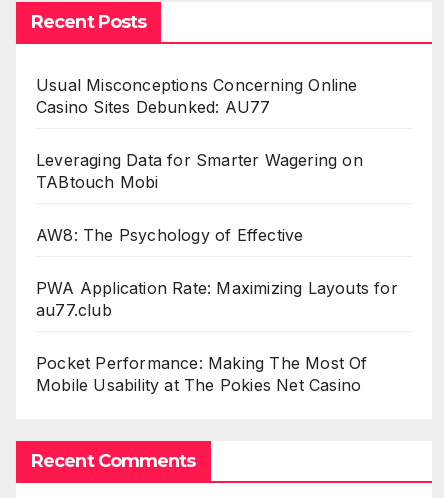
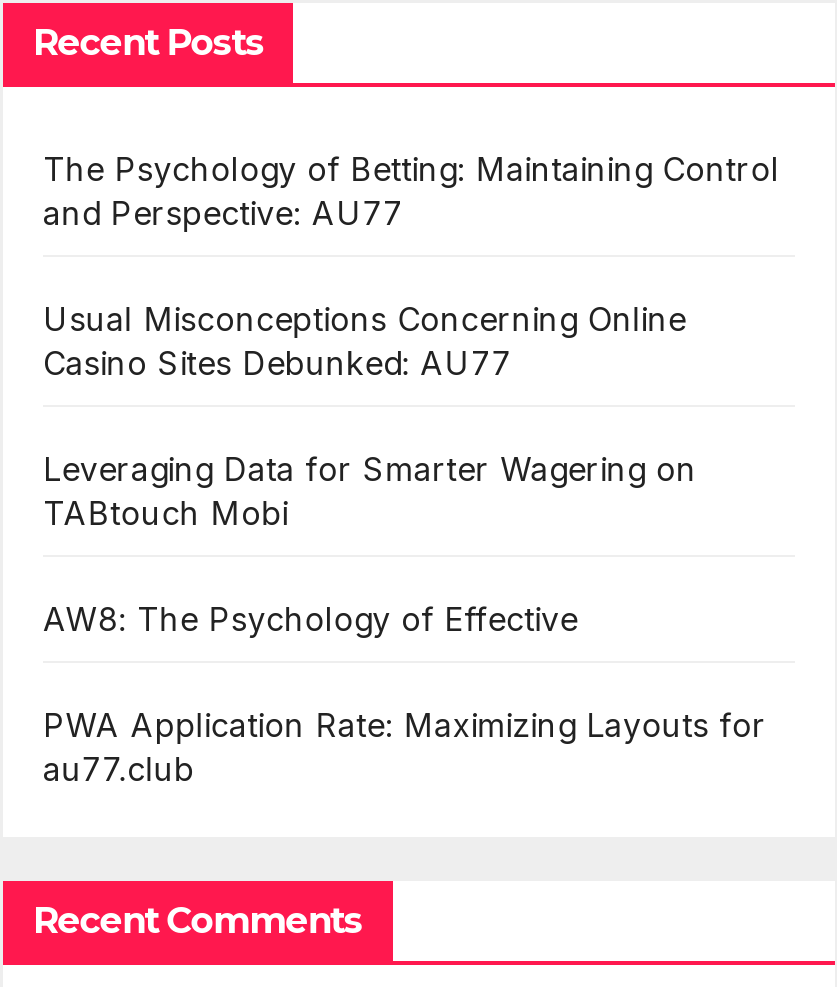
none -> [43,150,779,234] The Psychology of Betting: Maintaining Control | and Perspective: AU77
moved [36,75,398,320] -> [43,300,767,790]: Usual Misconceptions Concerning Online | Casino Sites Debunked: AU77 | Leveraging Data for Smarter Wagering on | TABtouch Mobi | AW8: The Psychology of Effective | PWA Application Rate: Maximizing Layouts for | au77.club
[36,353,368,395] Pocket Performance: Making The Most Of | Mobile Usability at The Pokies Net Casino -> none

